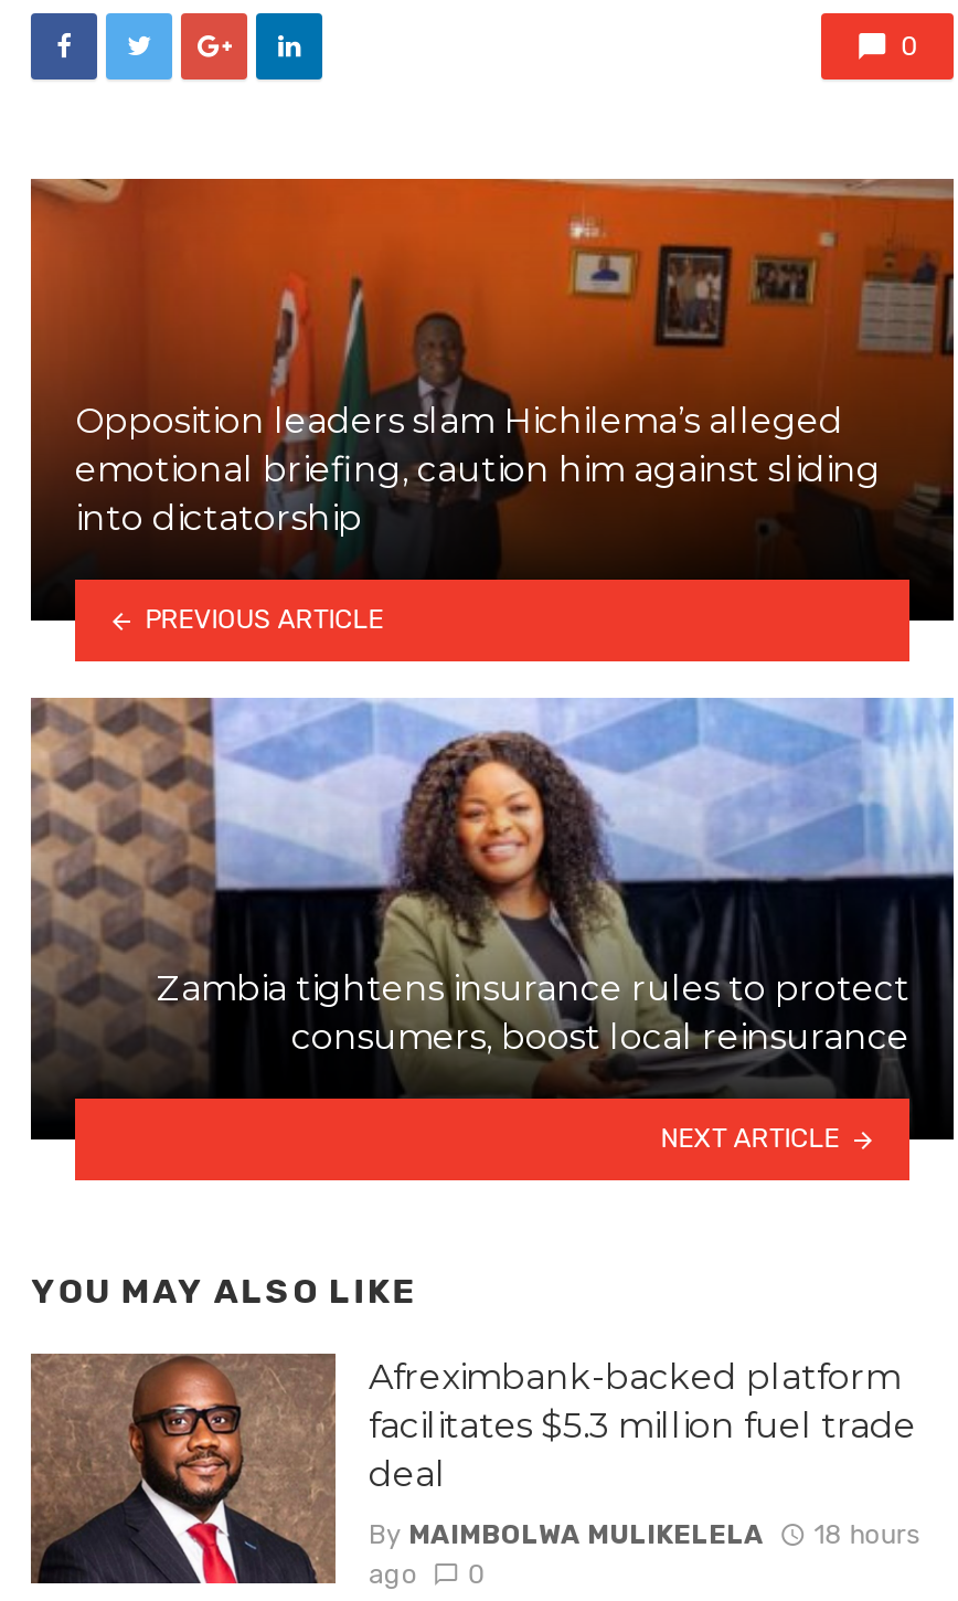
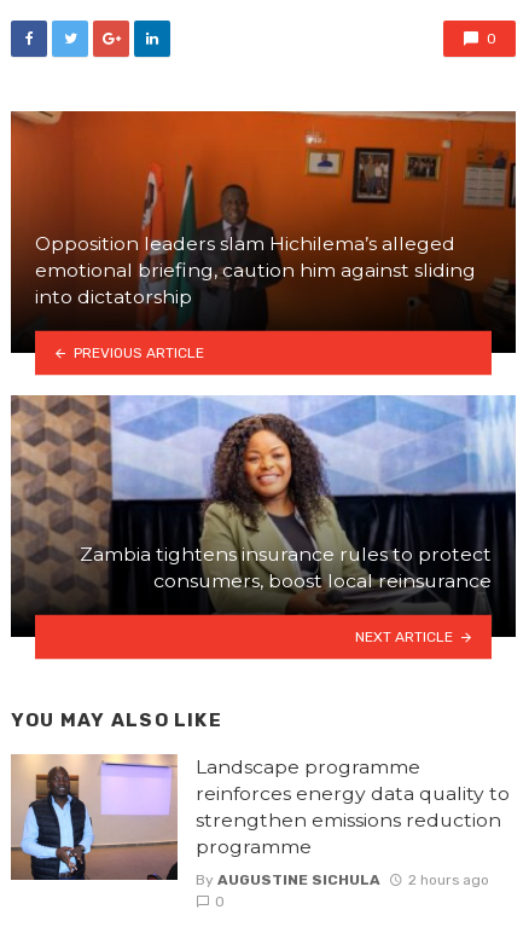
[29,1351,916,1586] [image] | Afreximbank-backed platform | facilitates $5.3 million fuel trade | deal -> [12,754,510,881] [image] | Landscape programme | reinforces energy data quality to | strengthen emissions reduction | programme
[368,1518,920,1589] By MAIMBOLWA MULIKELELA | 18 hours | ago -> [196,871,489,888] By AUGUSTINE SICHULA | 2 hours ago

